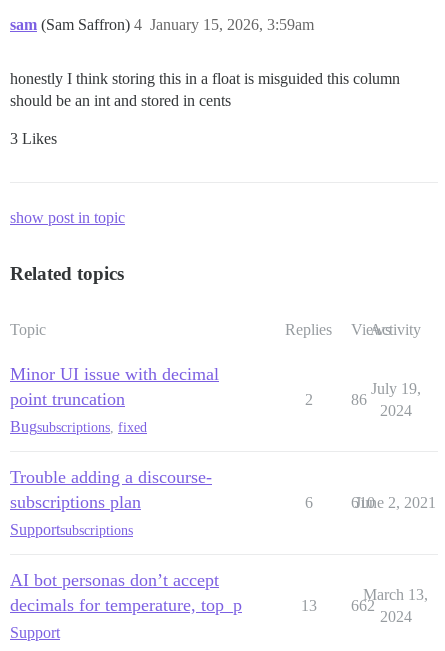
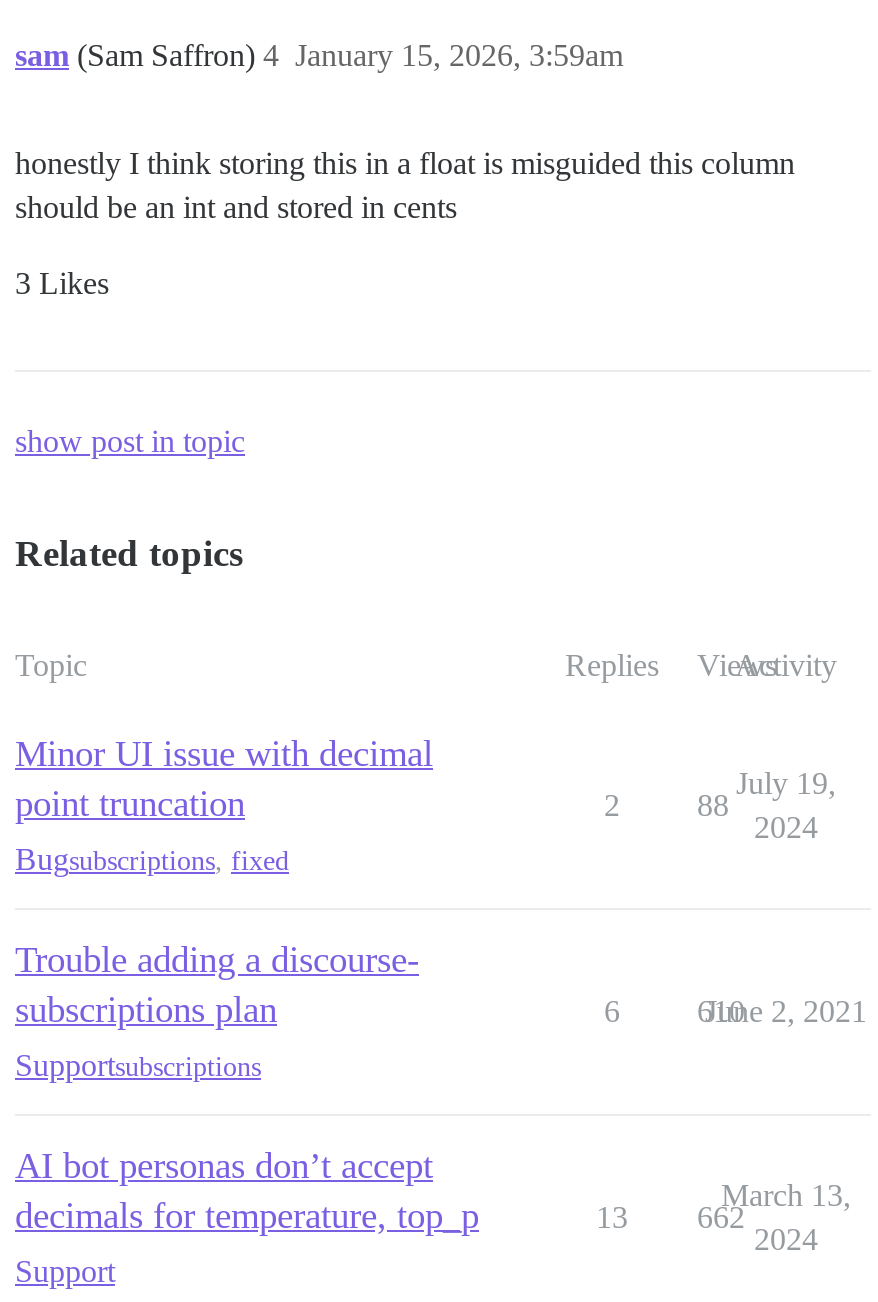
[351,391,367,408] 86 -> [697,789,729,823] 88

